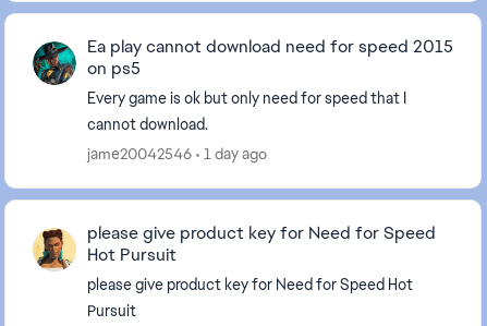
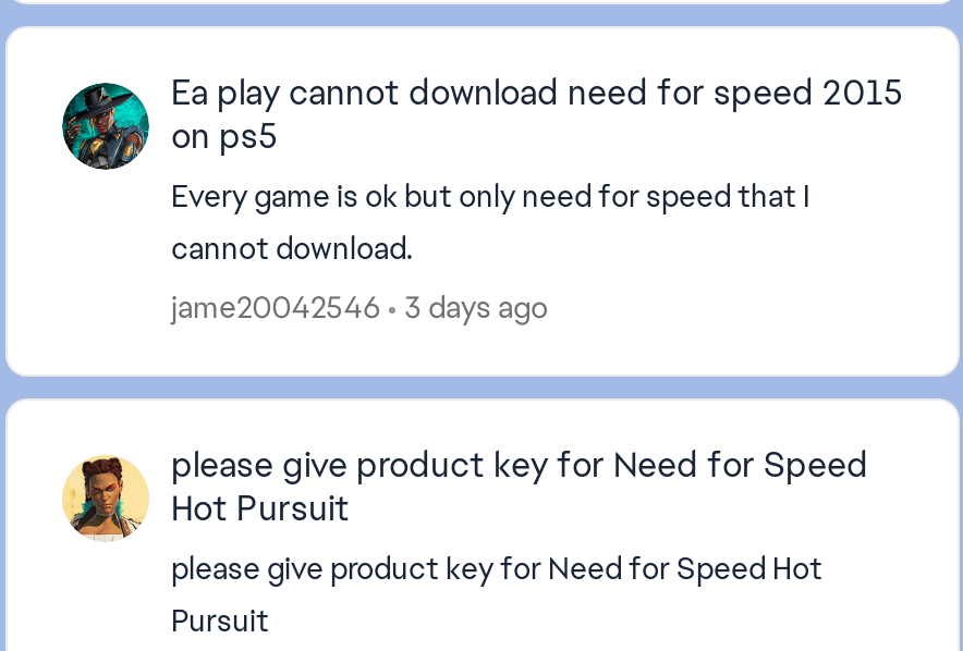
[87,144,267,164] jame20042546 1 day ago -> [171,287,548,327] jame20042546 3 days ago

